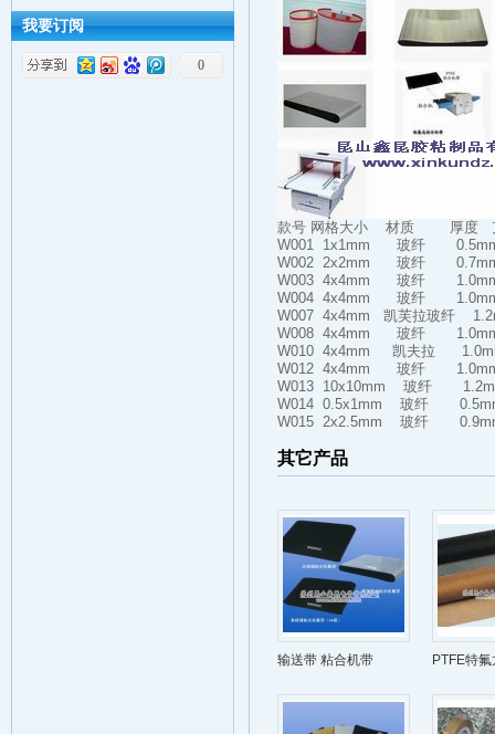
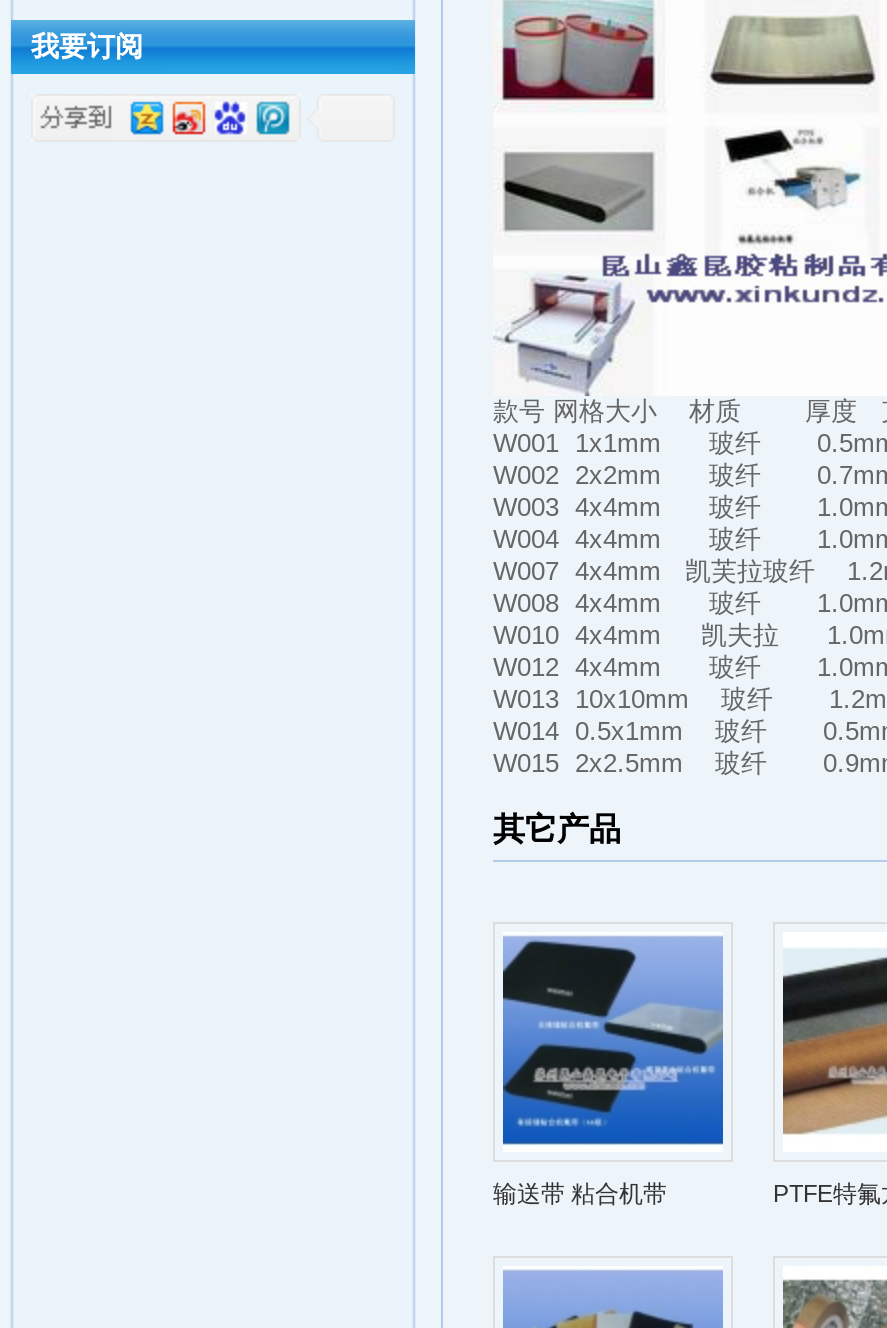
[198,57,205,73] 0 -> none

